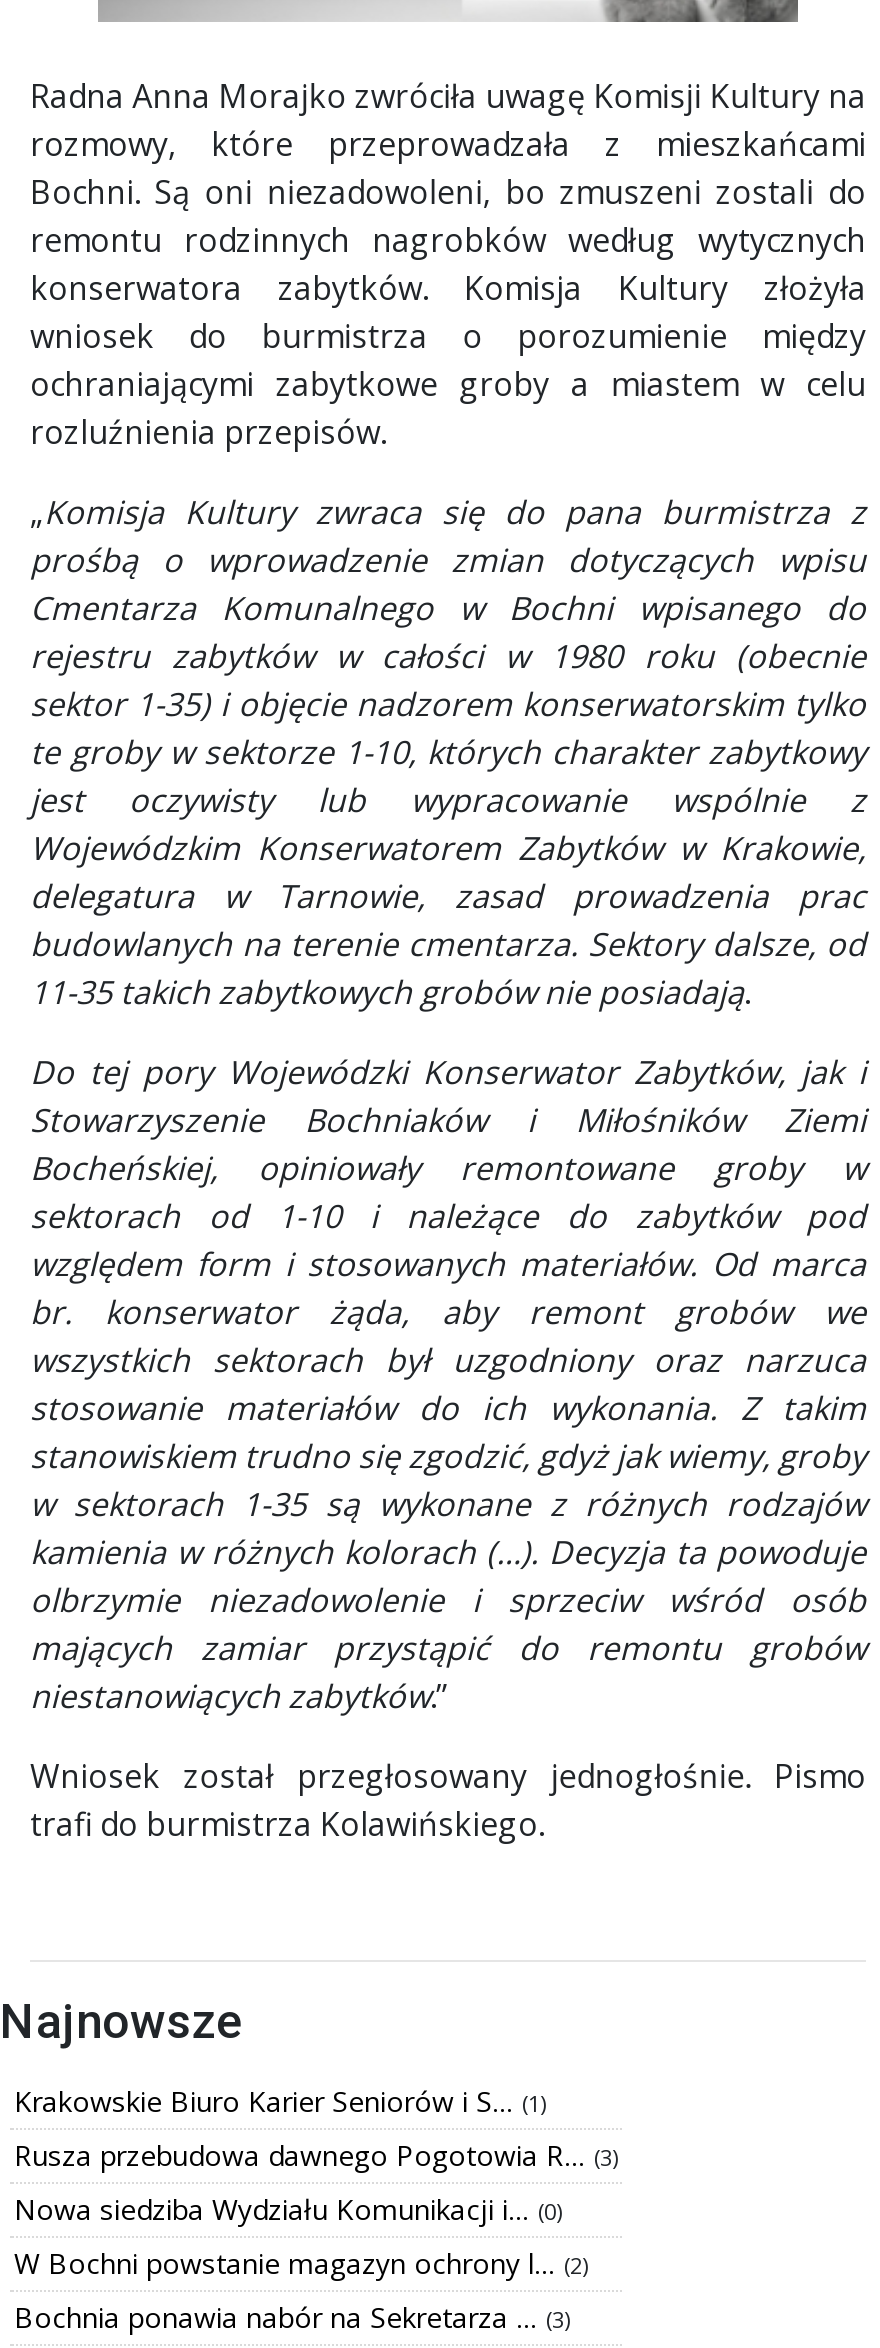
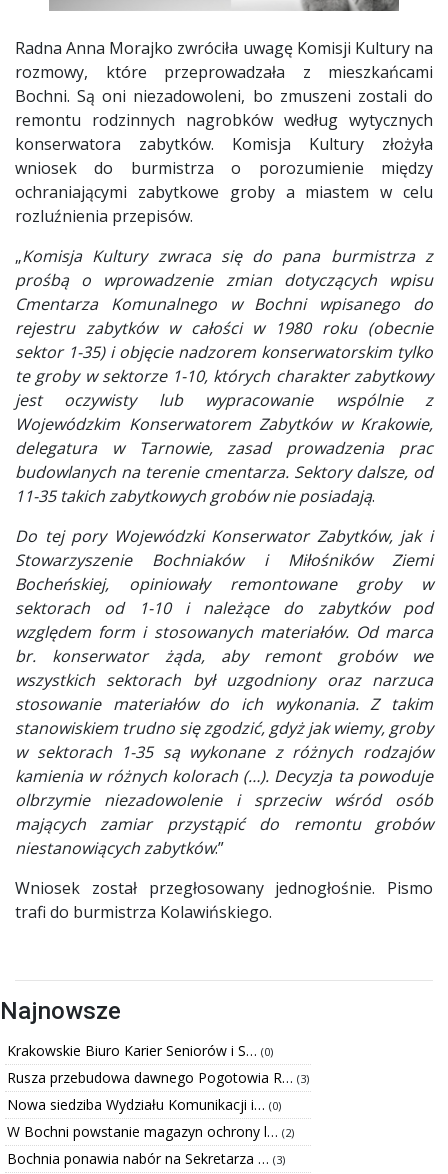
[14,2082,546,2120] Krakowskie Biuro Karier Seniorów i S… (1) -> [7,1041,273,1060] Krakowskie Biuro Karier Seniorów i S… (0)

